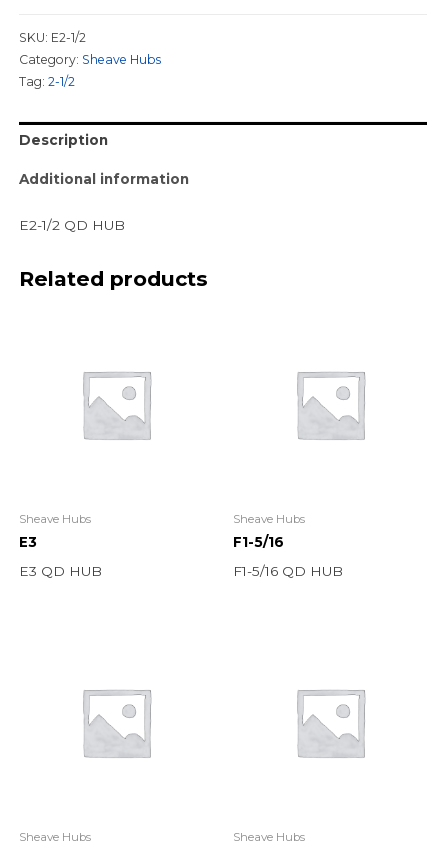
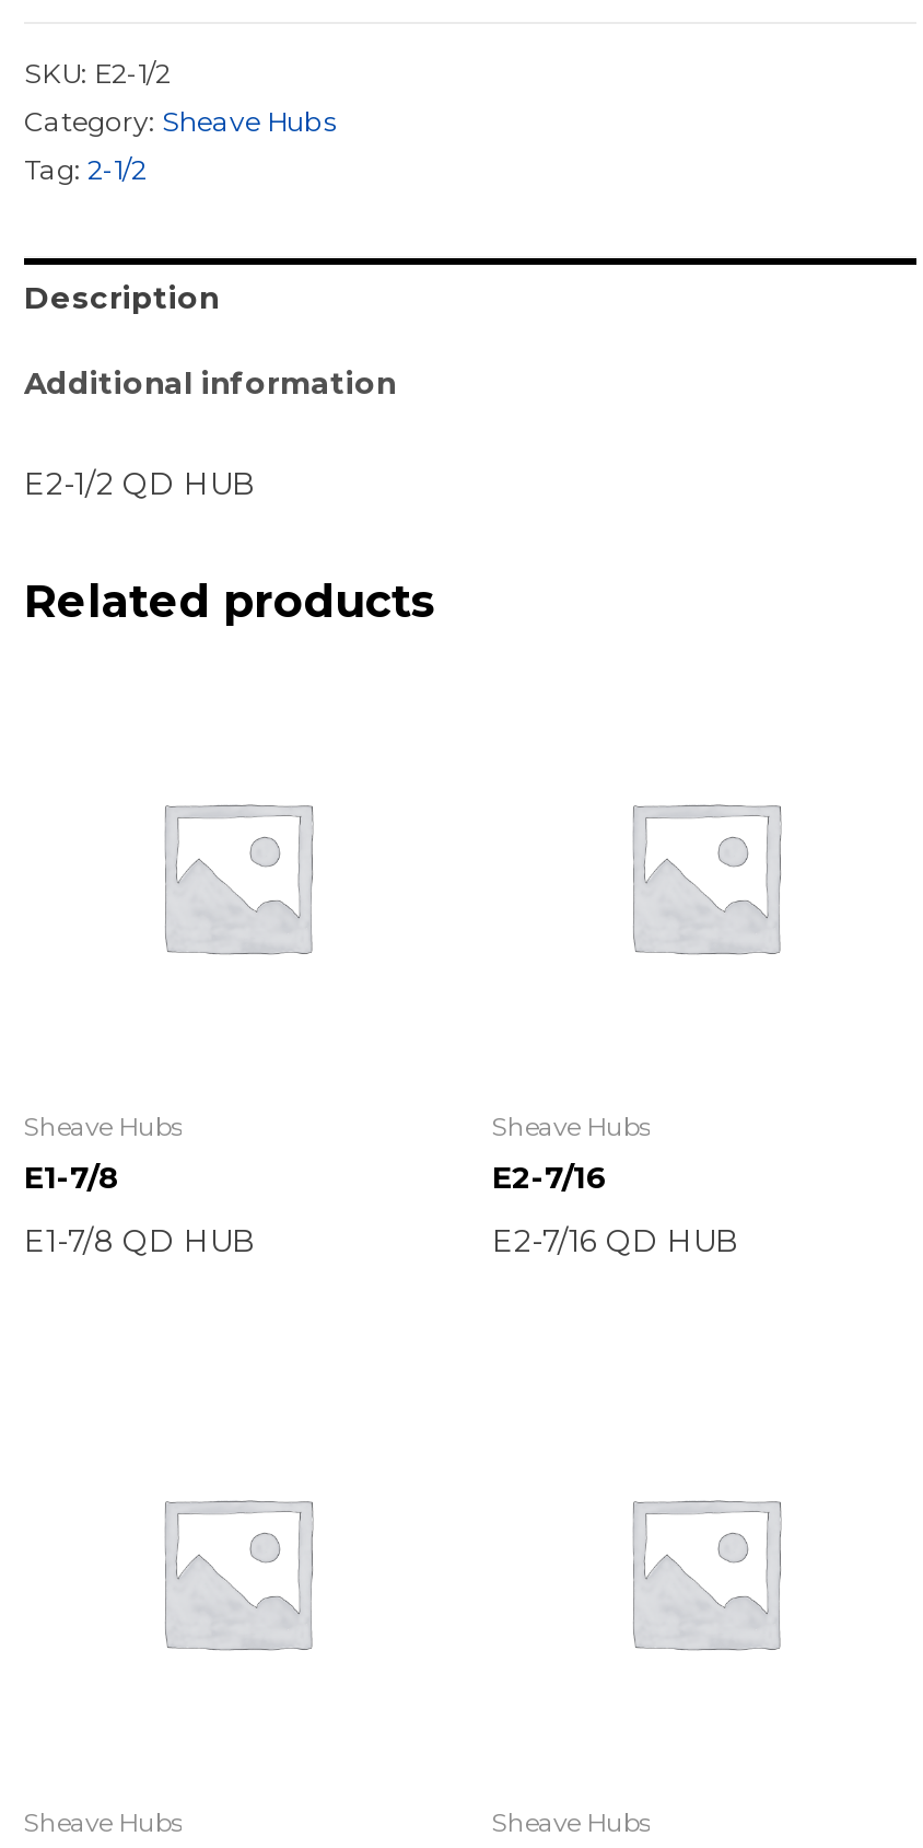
[19,534,37,550] E3 -> [24,1160,120,1195] E1-7/8
[233,534,284,550] F1-5/16 -> [492,1160,608,1195] E2-7/16
[19,563,102,579] E3 QD HUB -> [24,1223,256,1258] E1-7/8 QD HUB
[233,563,343,579] F1-5/16 QD HUB -> [492,1223,739,1258] E2-7/16 QD HUB

